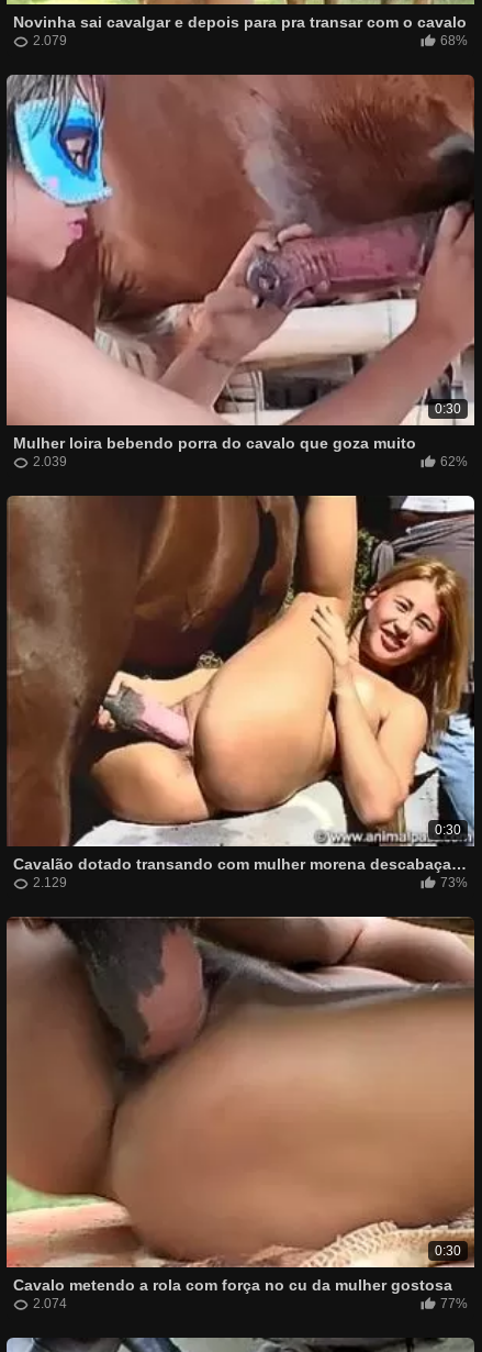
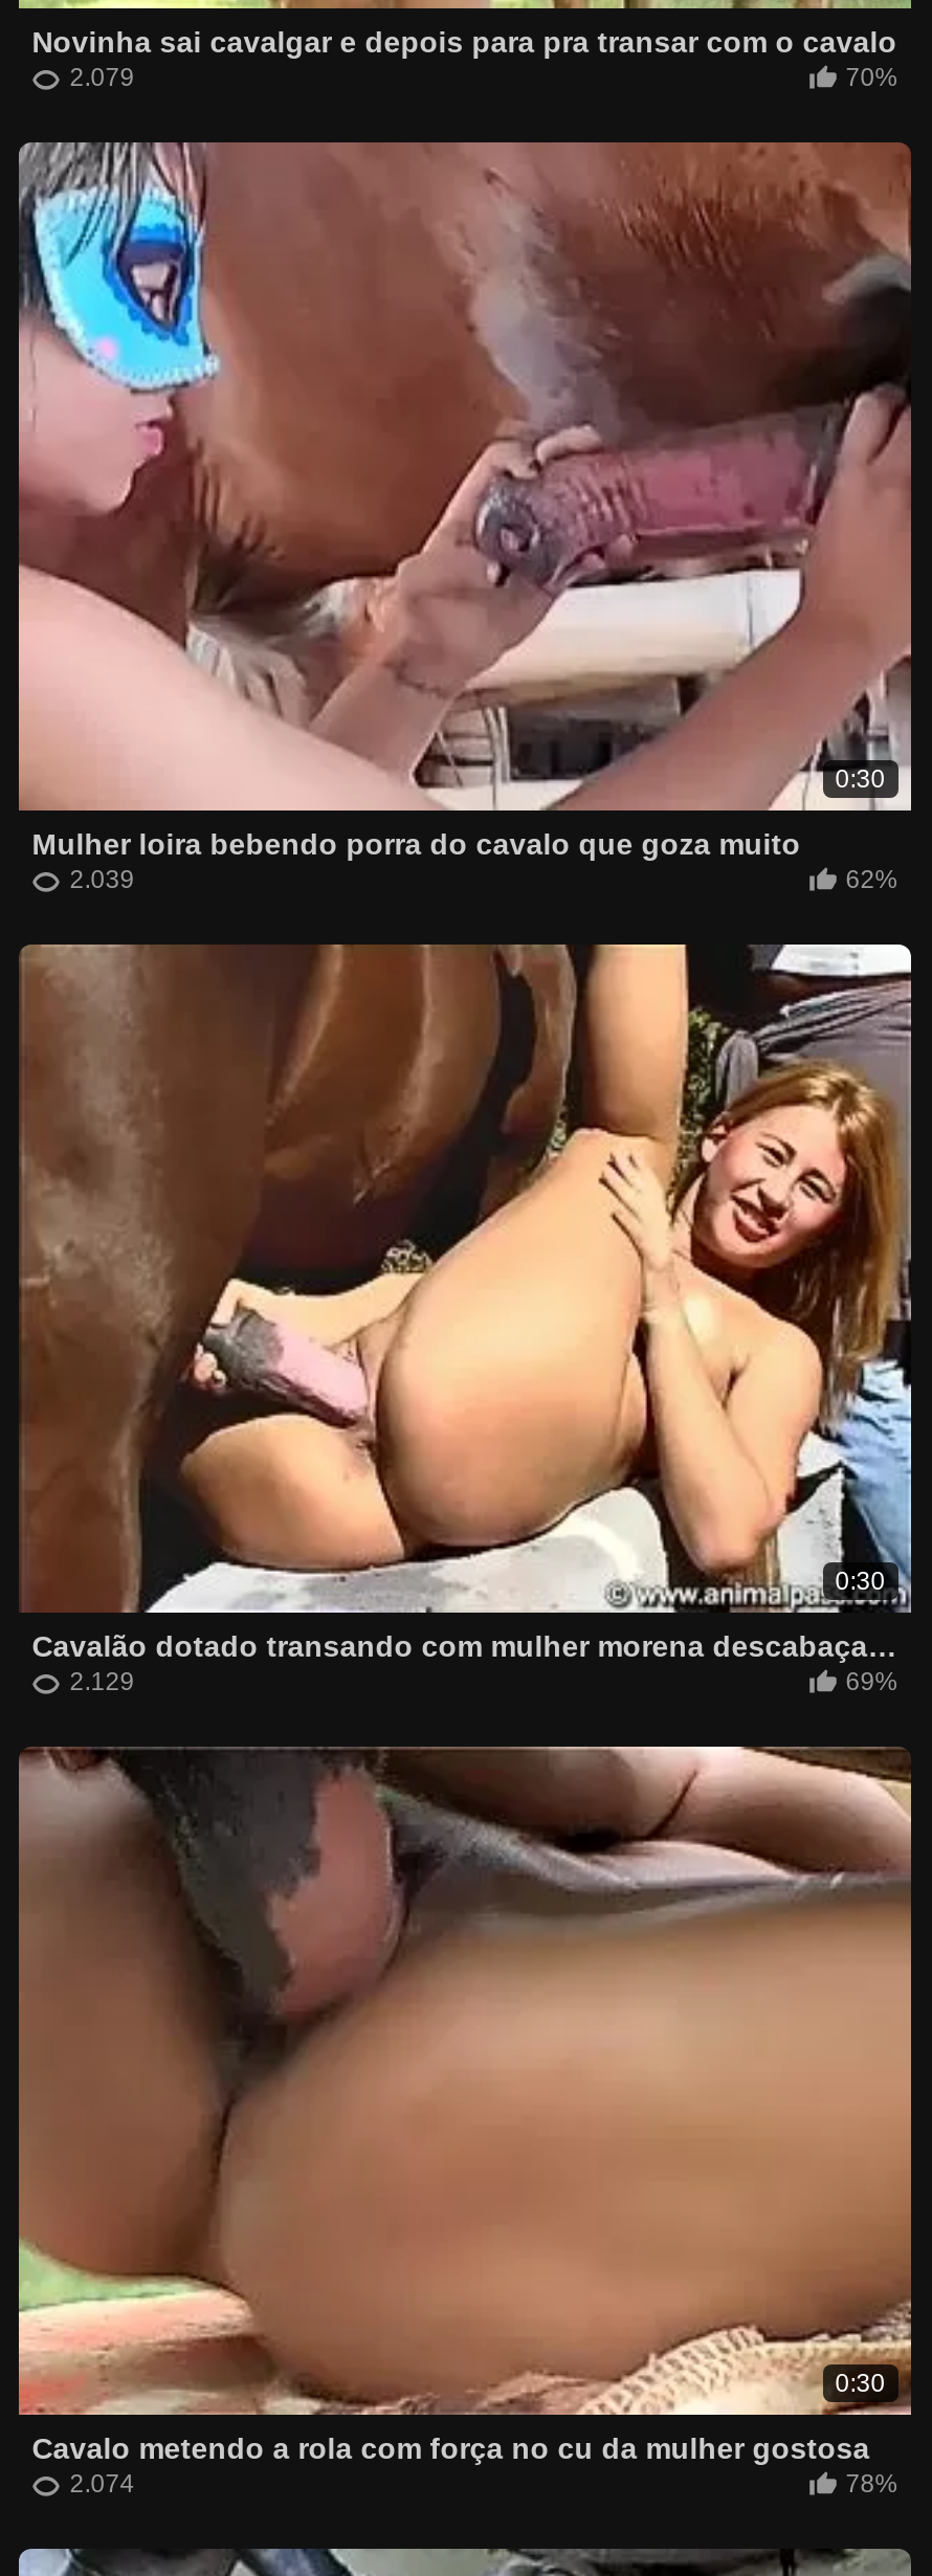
[440,33,468,48] 68% -> [846,62,898,92] 70%
[440,875,468,890] 73% -> [846,1667,898,1697] 69%
[440,1296,468,1312] 77% -> [846,2470,898,2499] 78%

